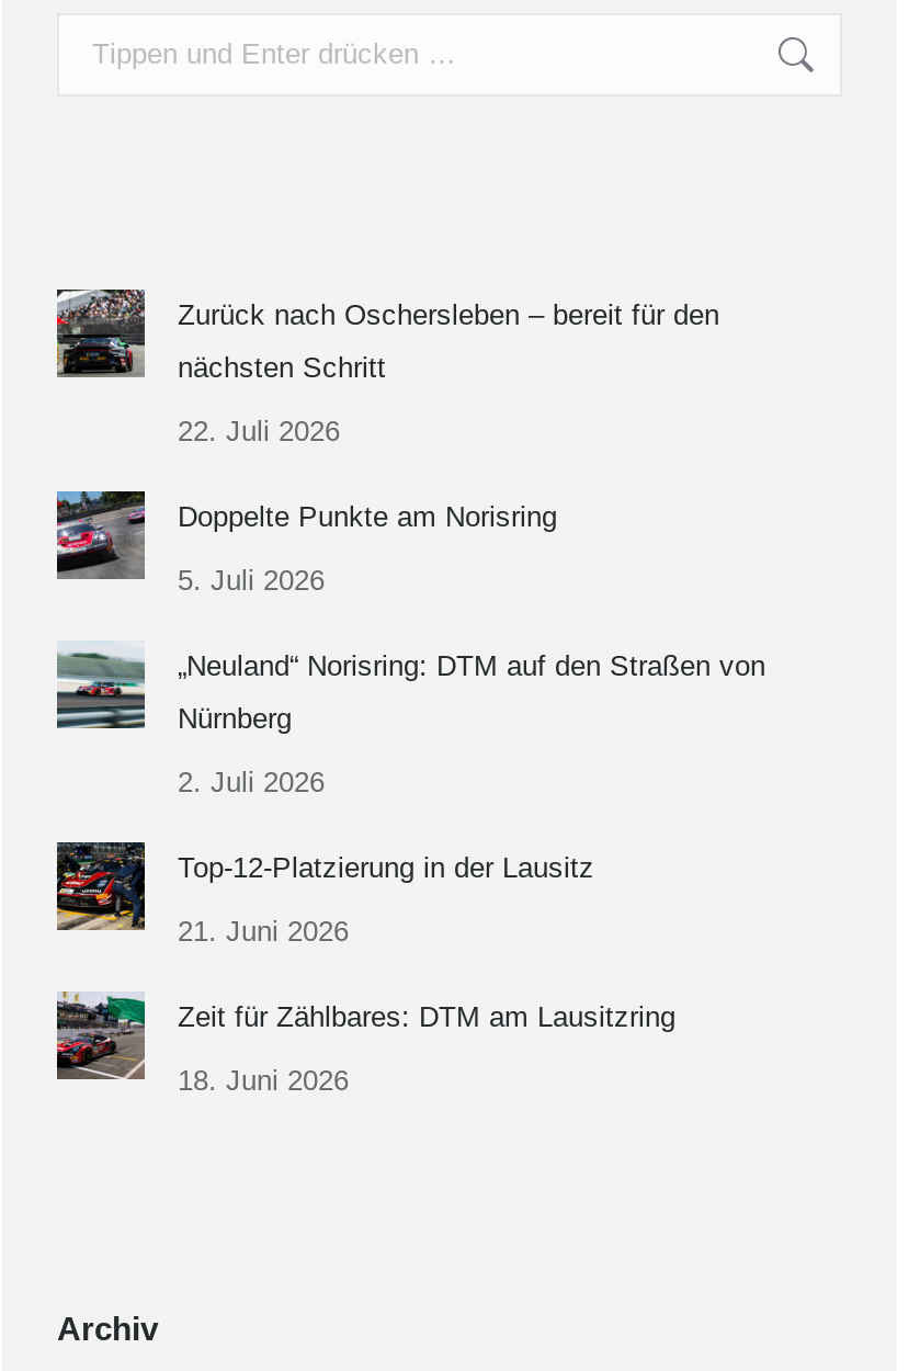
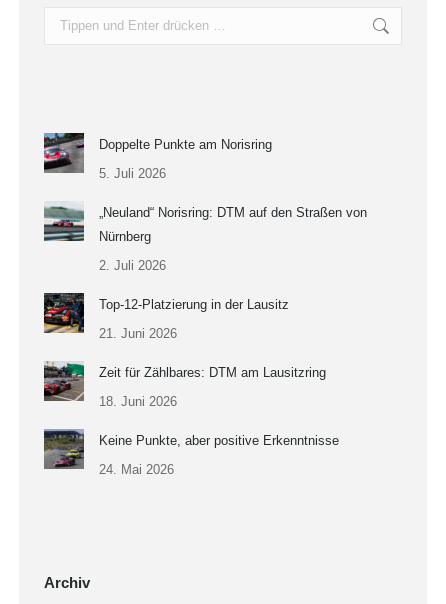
[55,287,719,449] [image] | Zurück nach Oschersleben – bereit für den | nächsten Schritt | 22. Juli 2026 -> none
moved [53,489,765,1098] -> [42,132,367,409]: [image] | Doppelte Punkte am Norisring | 5. Juli 2026 | ... | Zeit für Zählbares: DTM am Lausitzring | 18. Juni 2026
none -> [44,429,339,477] [image] | Keine Punkte, aber positive Erkenntnisse | 24. Mai 2026

